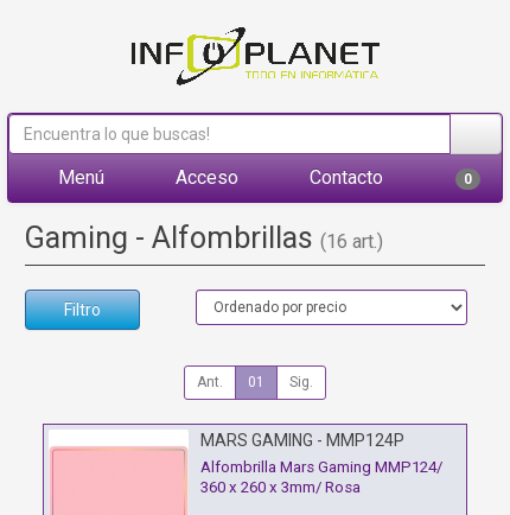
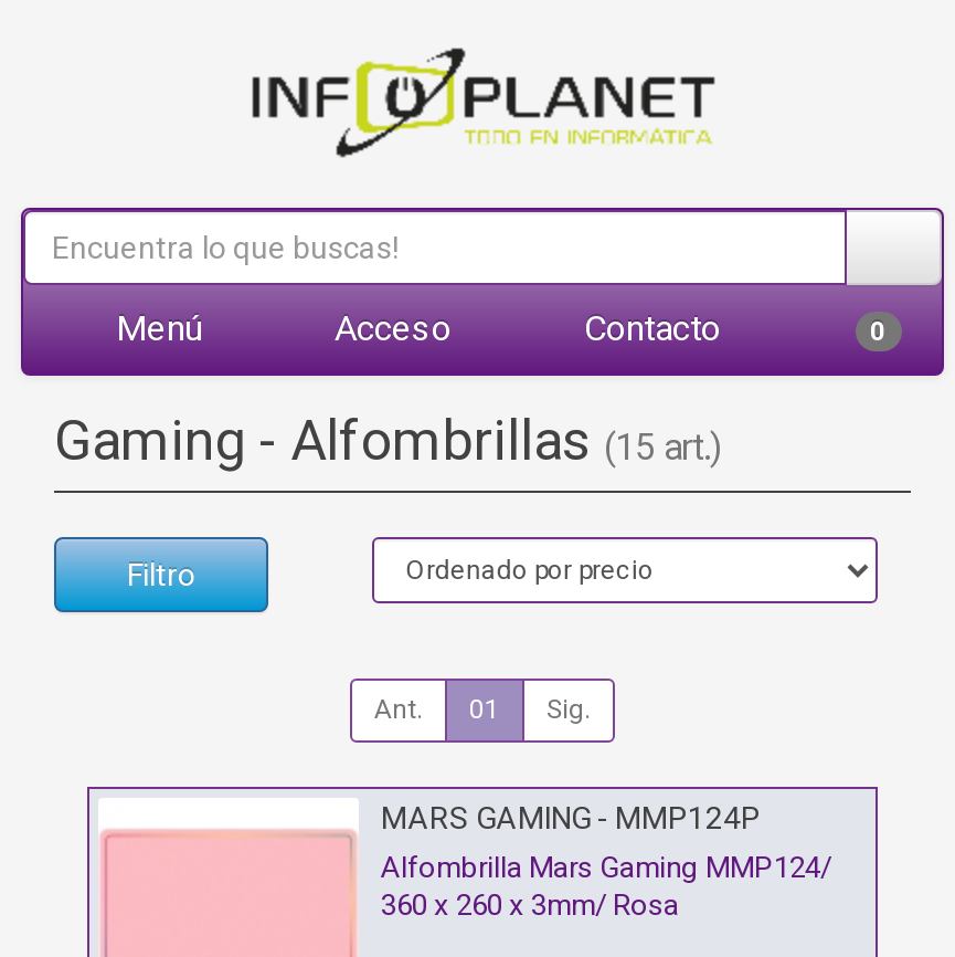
[25,221,383,255] Gaming - Alfombrillas (16 art.) -> [54,409,721,473] Gaming - Alfombrillas (15 art.)

